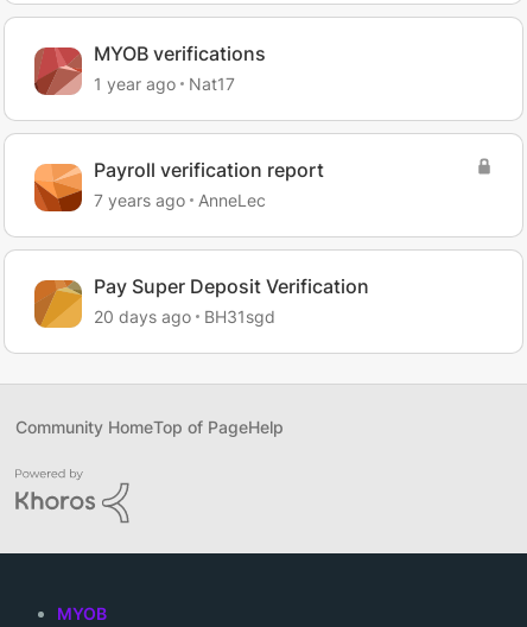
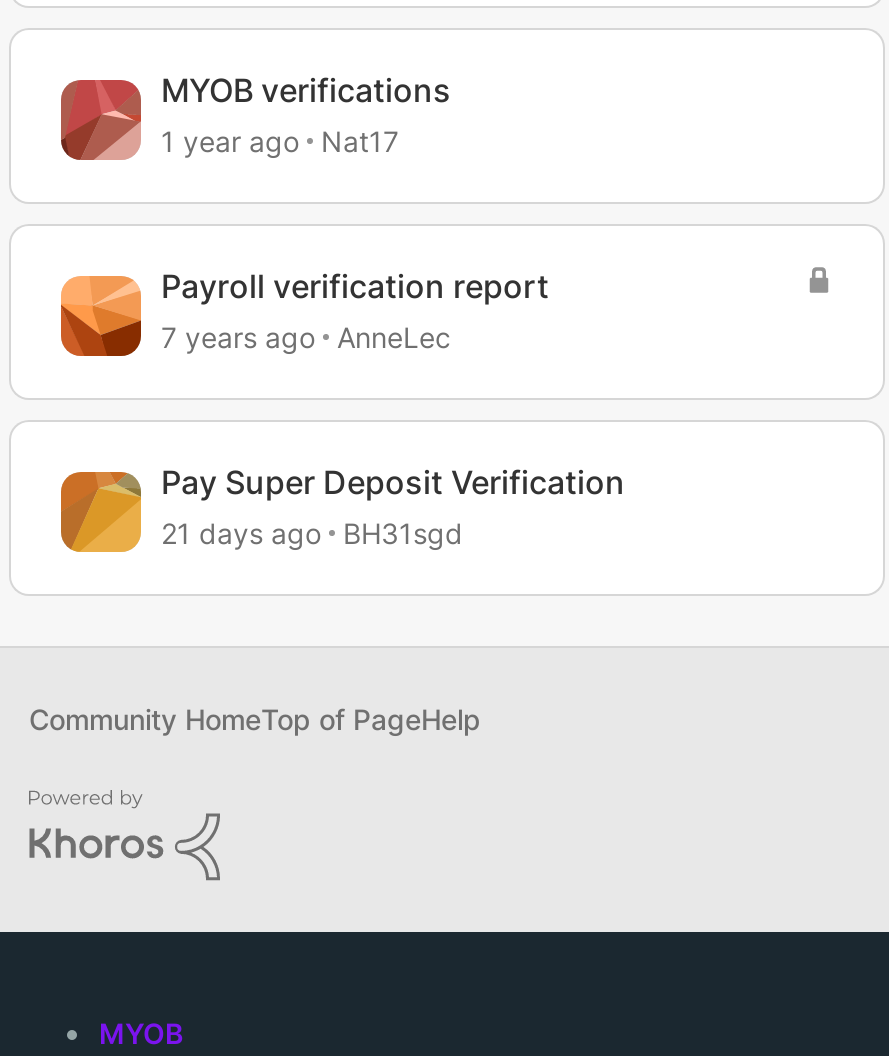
[94,306,275,327] 20 days ago BH31sgd -> [161,516,463,550] 21 days ago BH31sgd

